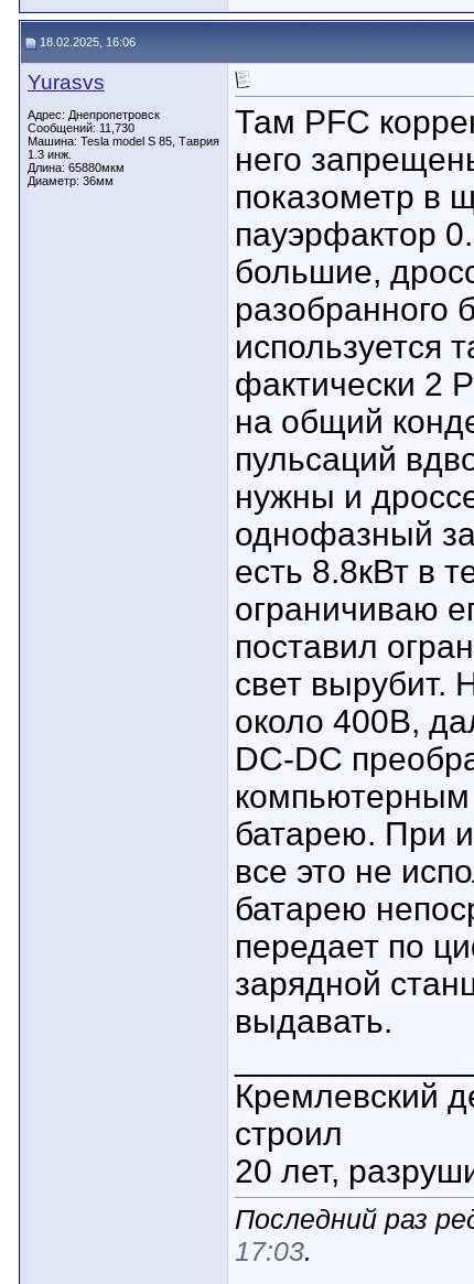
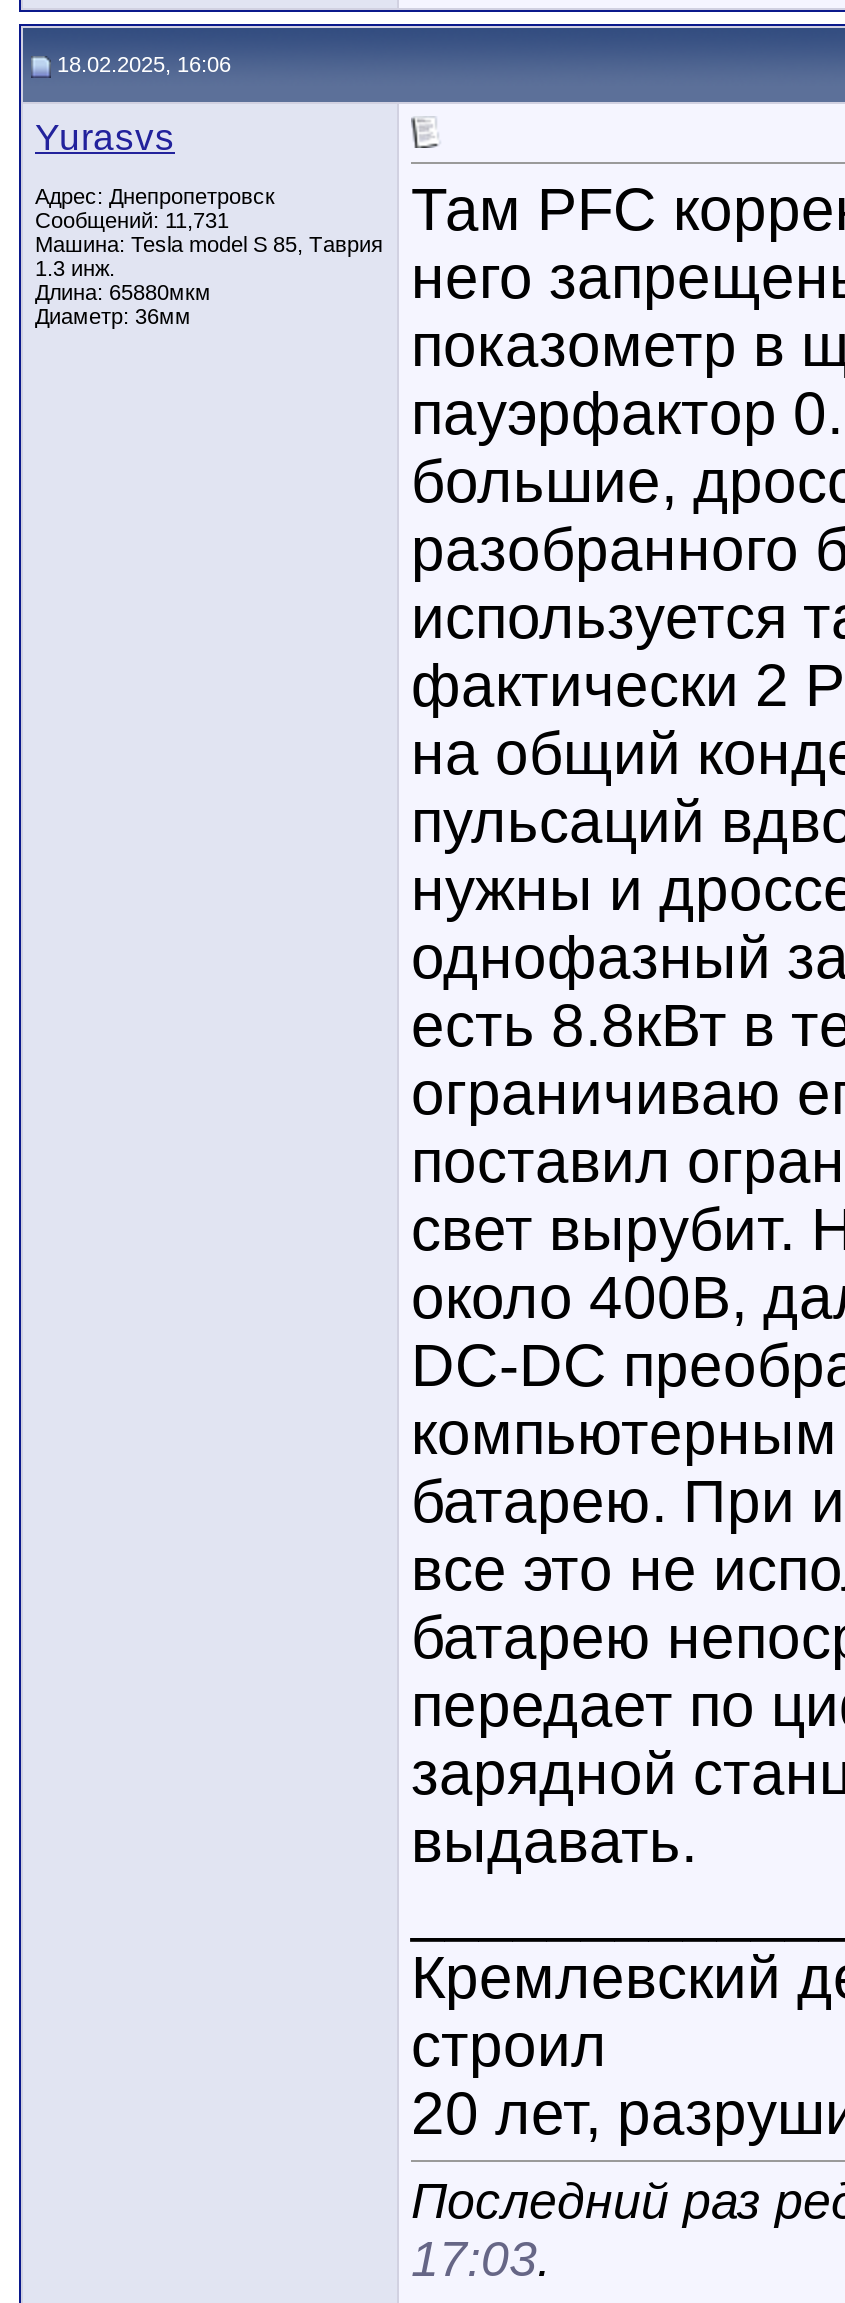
[28,121,134,134] Сообщений: 11,730 -> [35,208,229,232] Сообщений: 11,731

